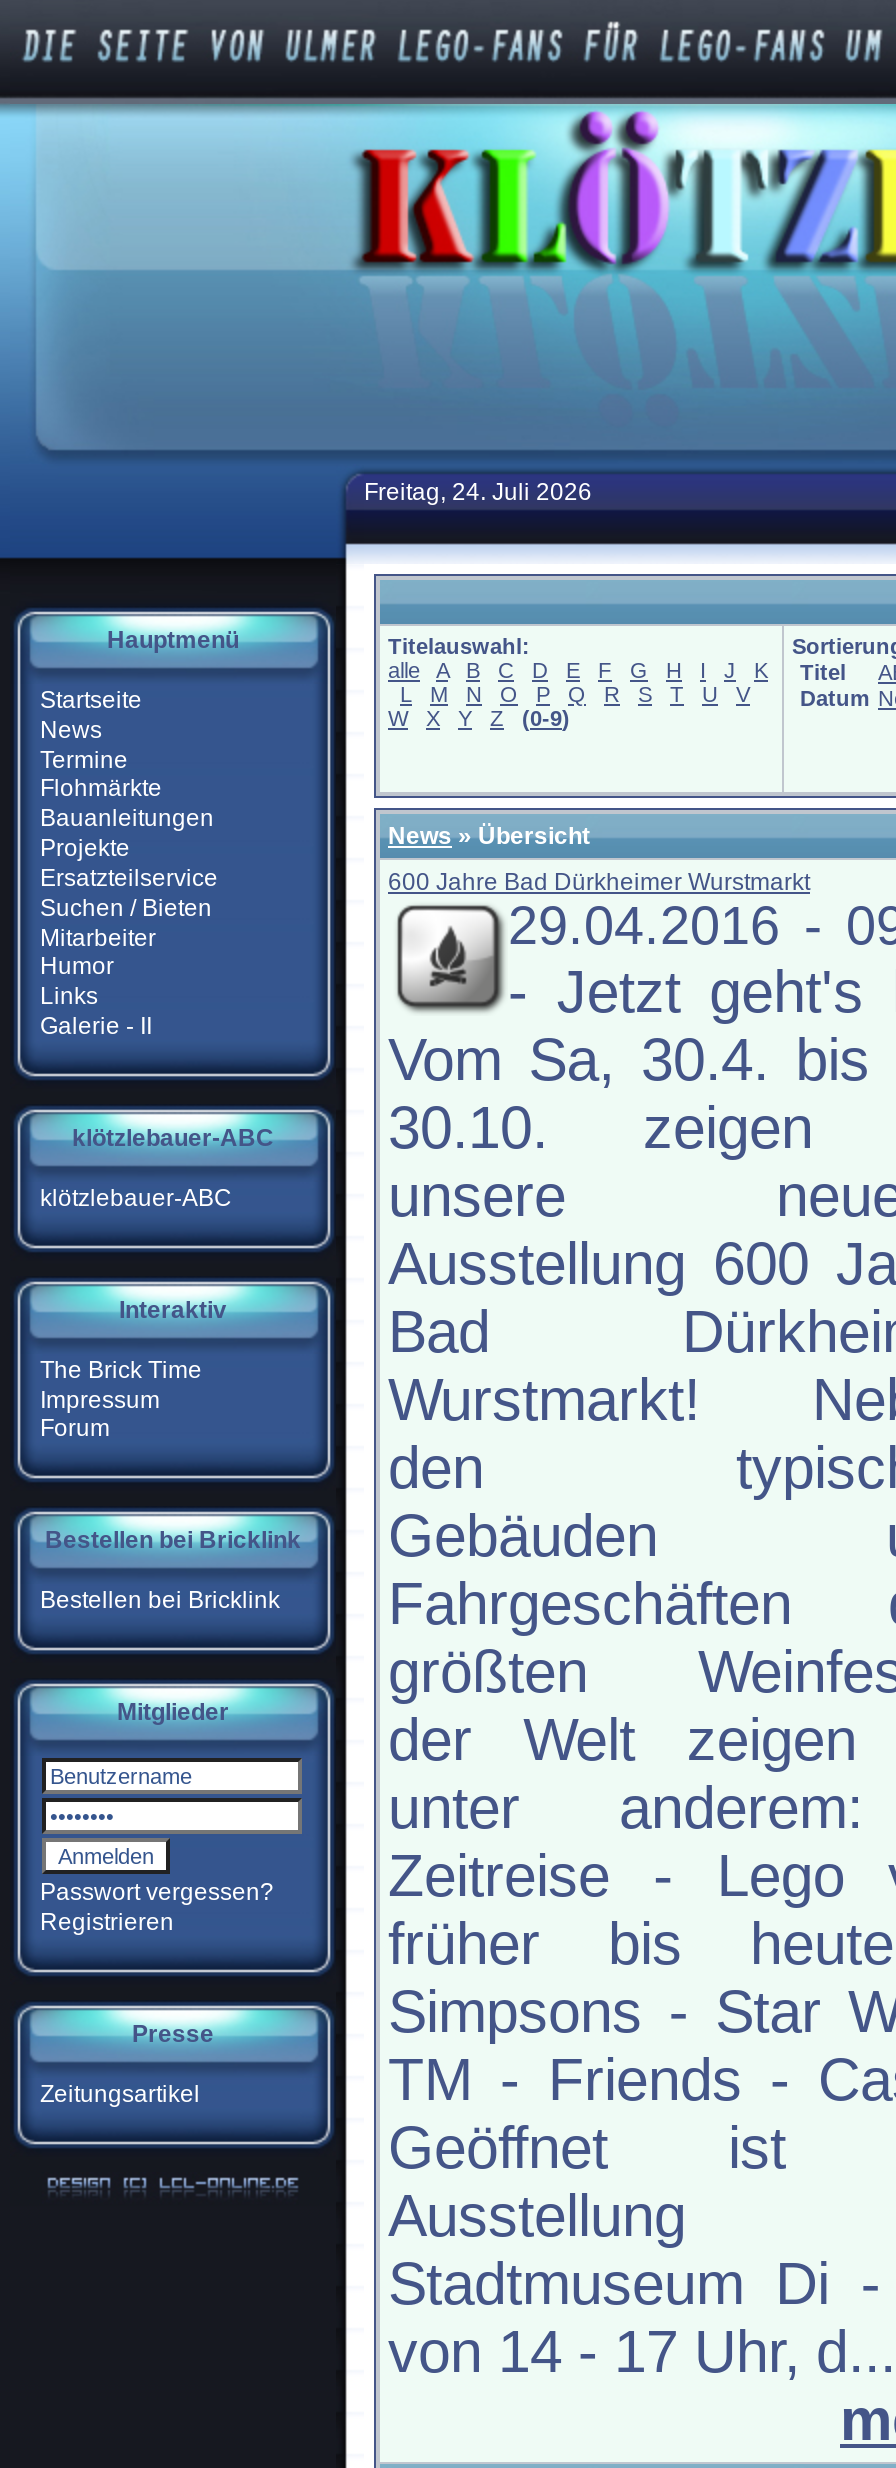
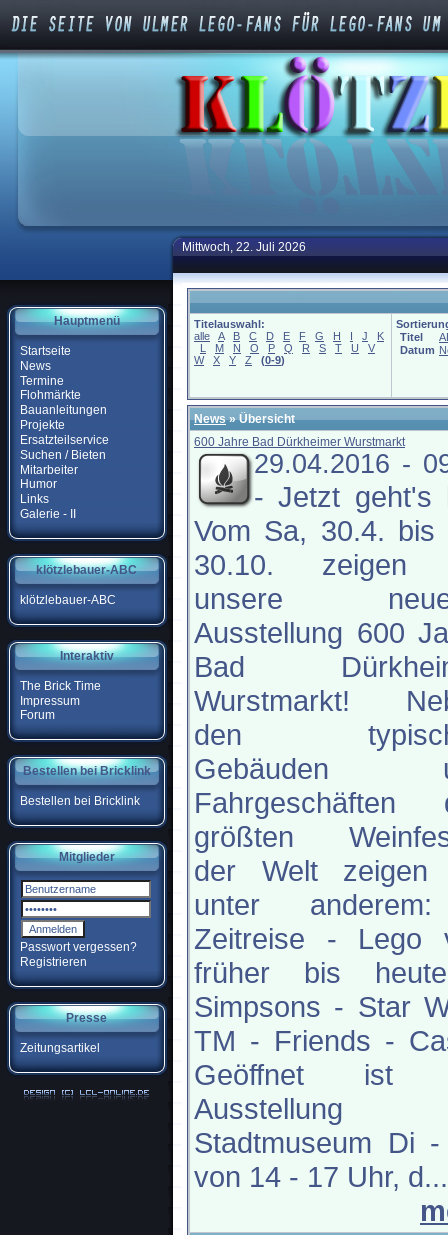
[364,478,592,506] Freitag, 24. Juli 2026 -> [182,240,306,254] Mittwoch, 22. Juli 2026

